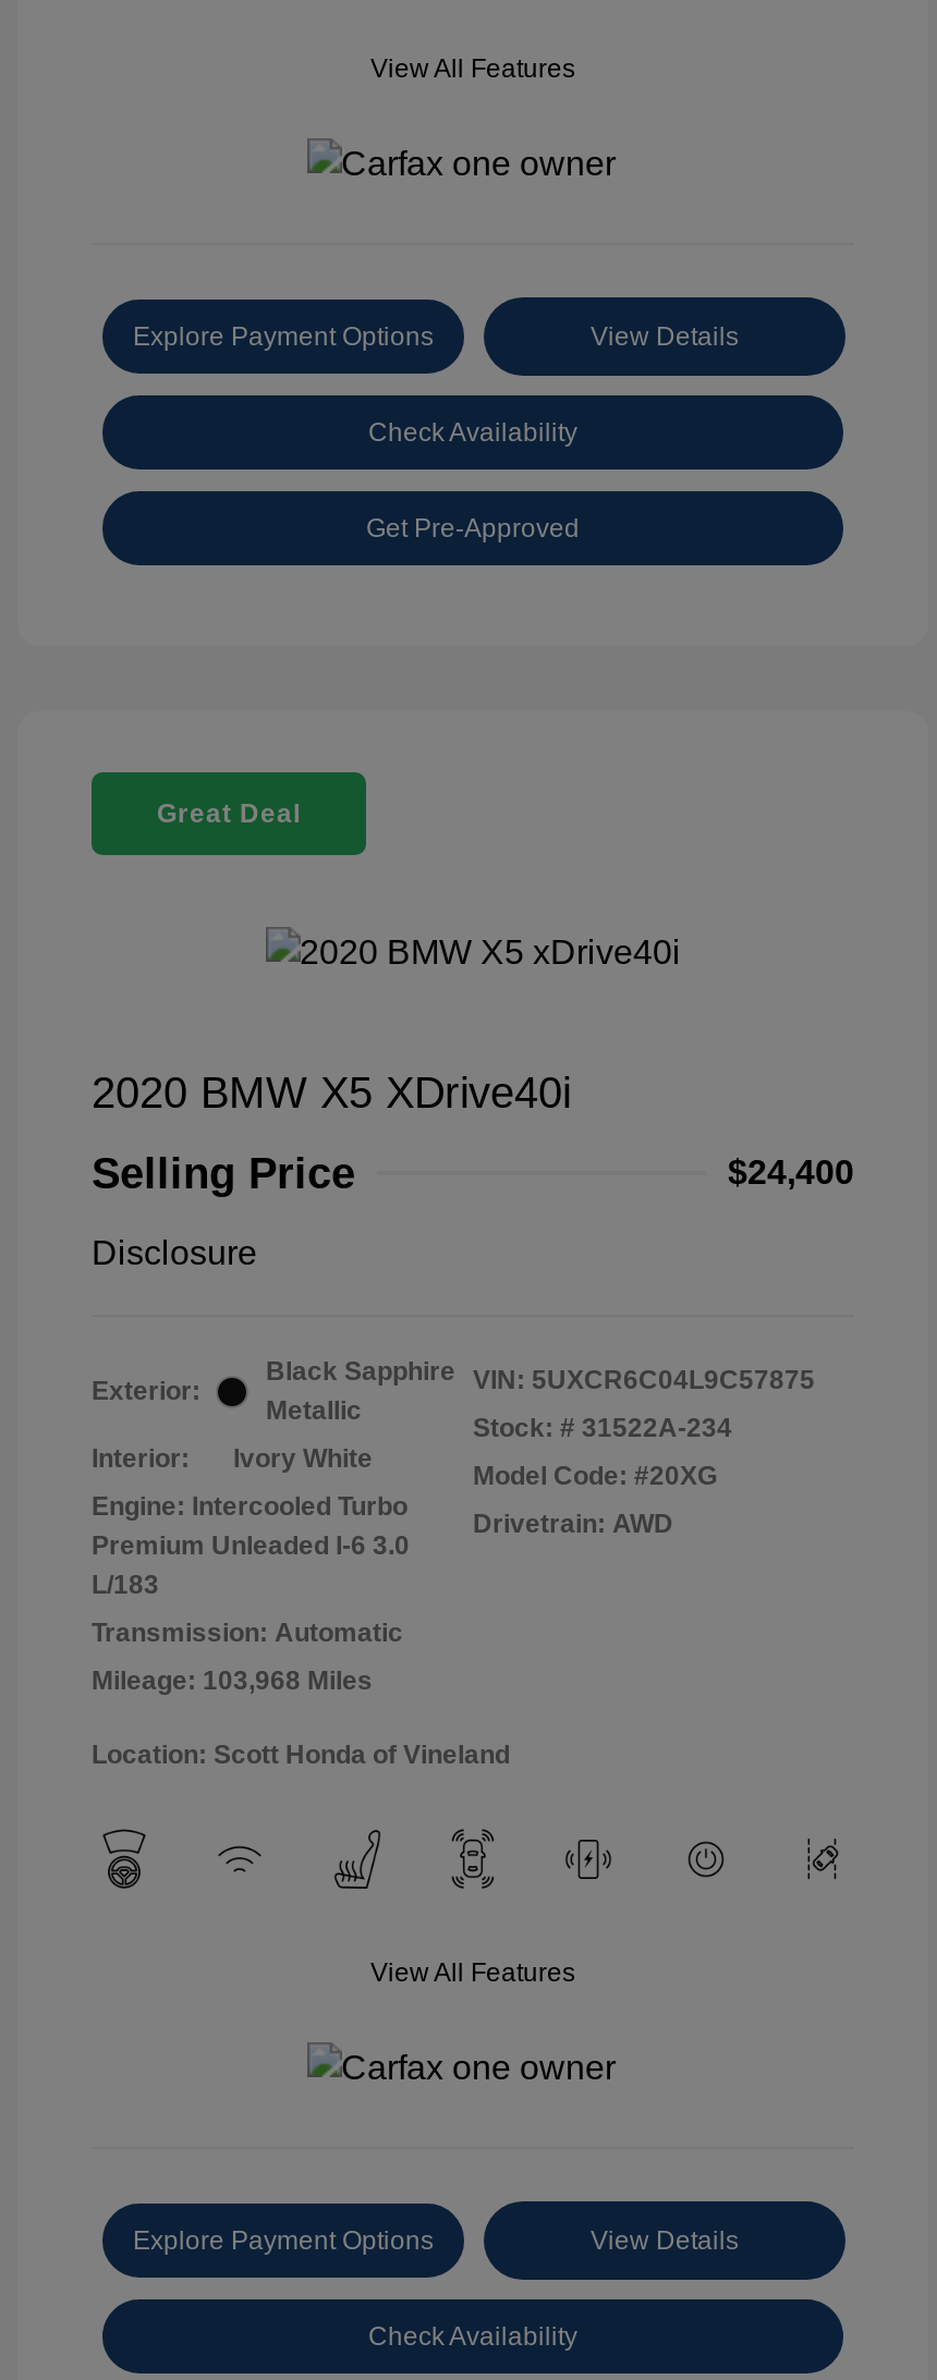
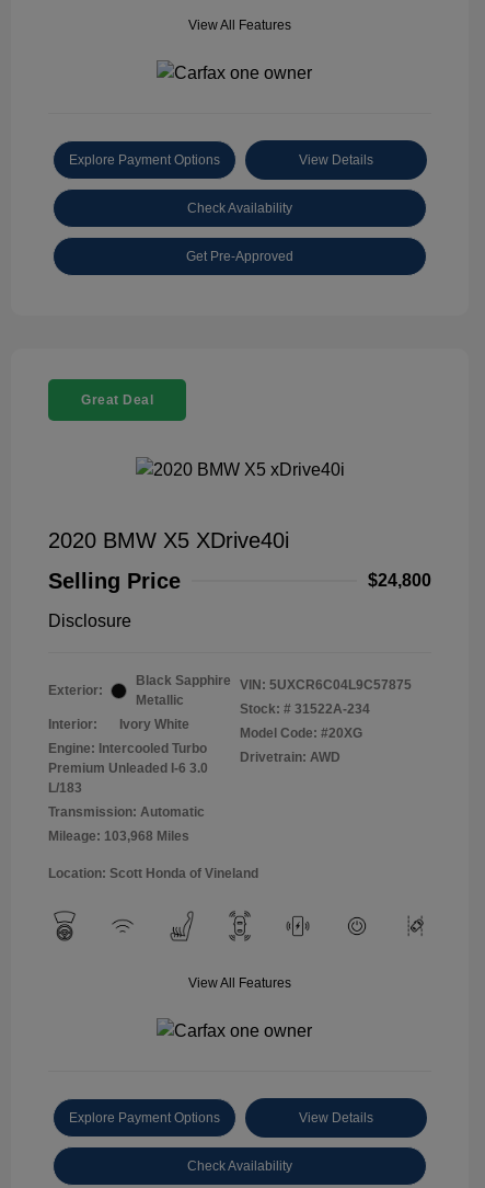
[728,1154,854,1191] $24,400 -> [368,571,431,590] $24,800

